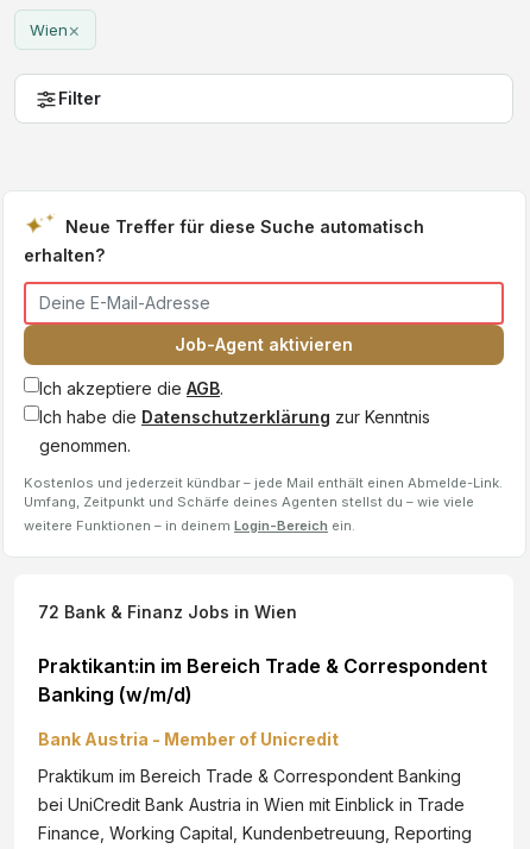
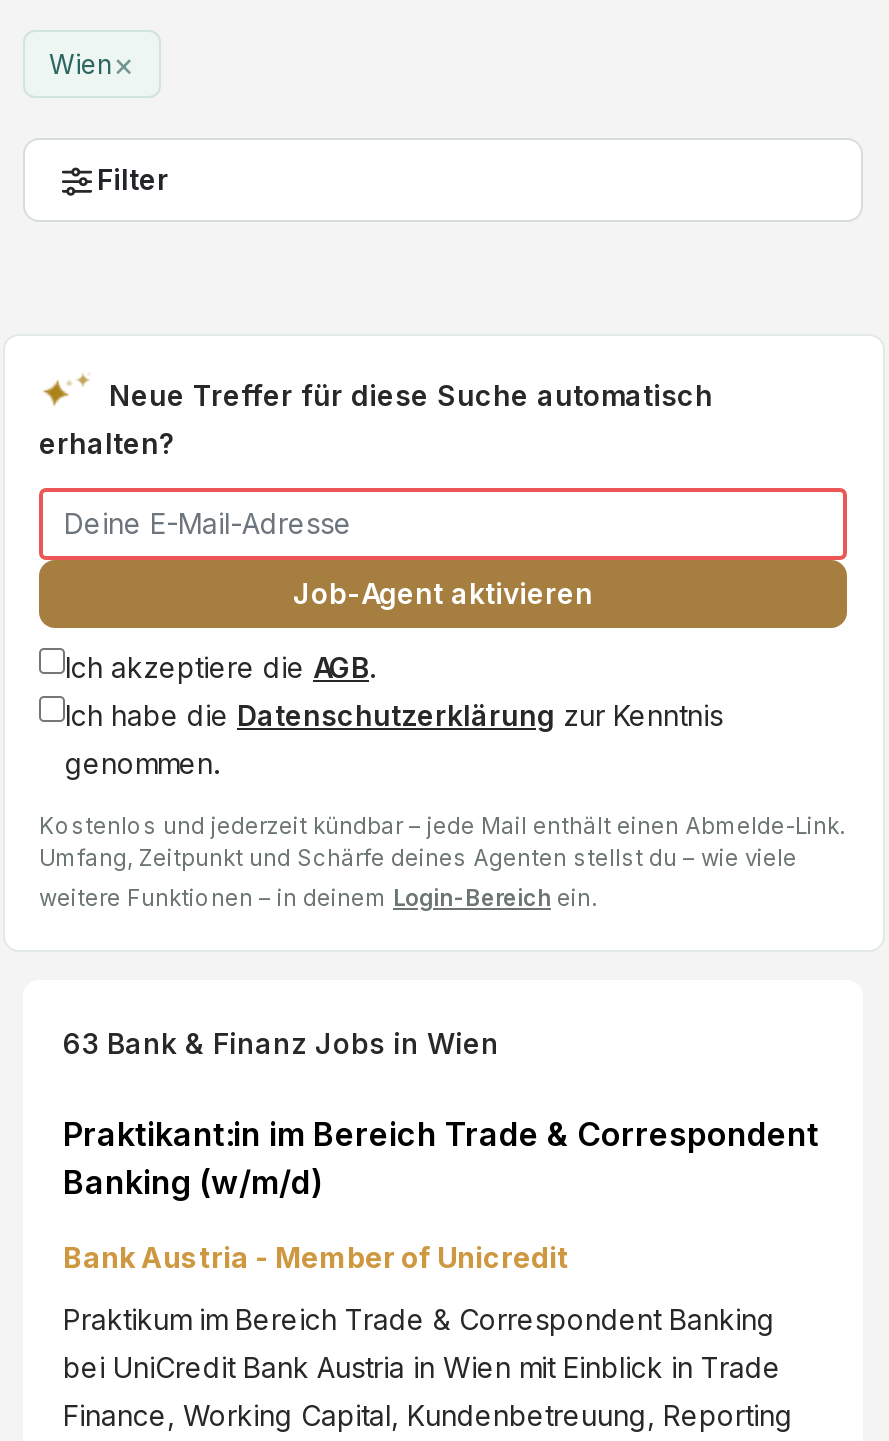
[38,601,297,621] 72 Bank & Finanz Jobs in Wien -> [63,1025,499,1059] 63 Bank & Finanz Jobs in Wien

